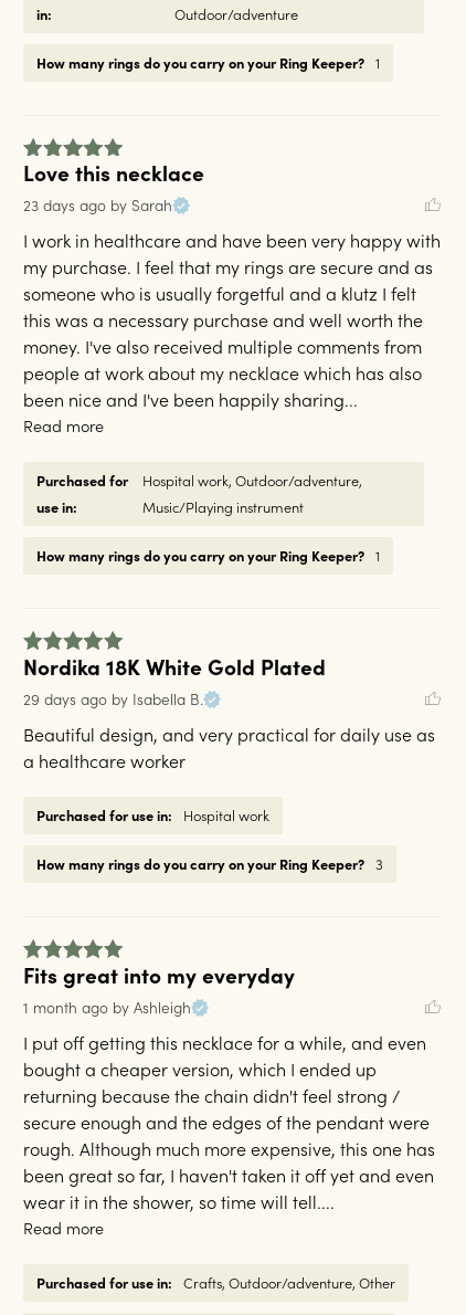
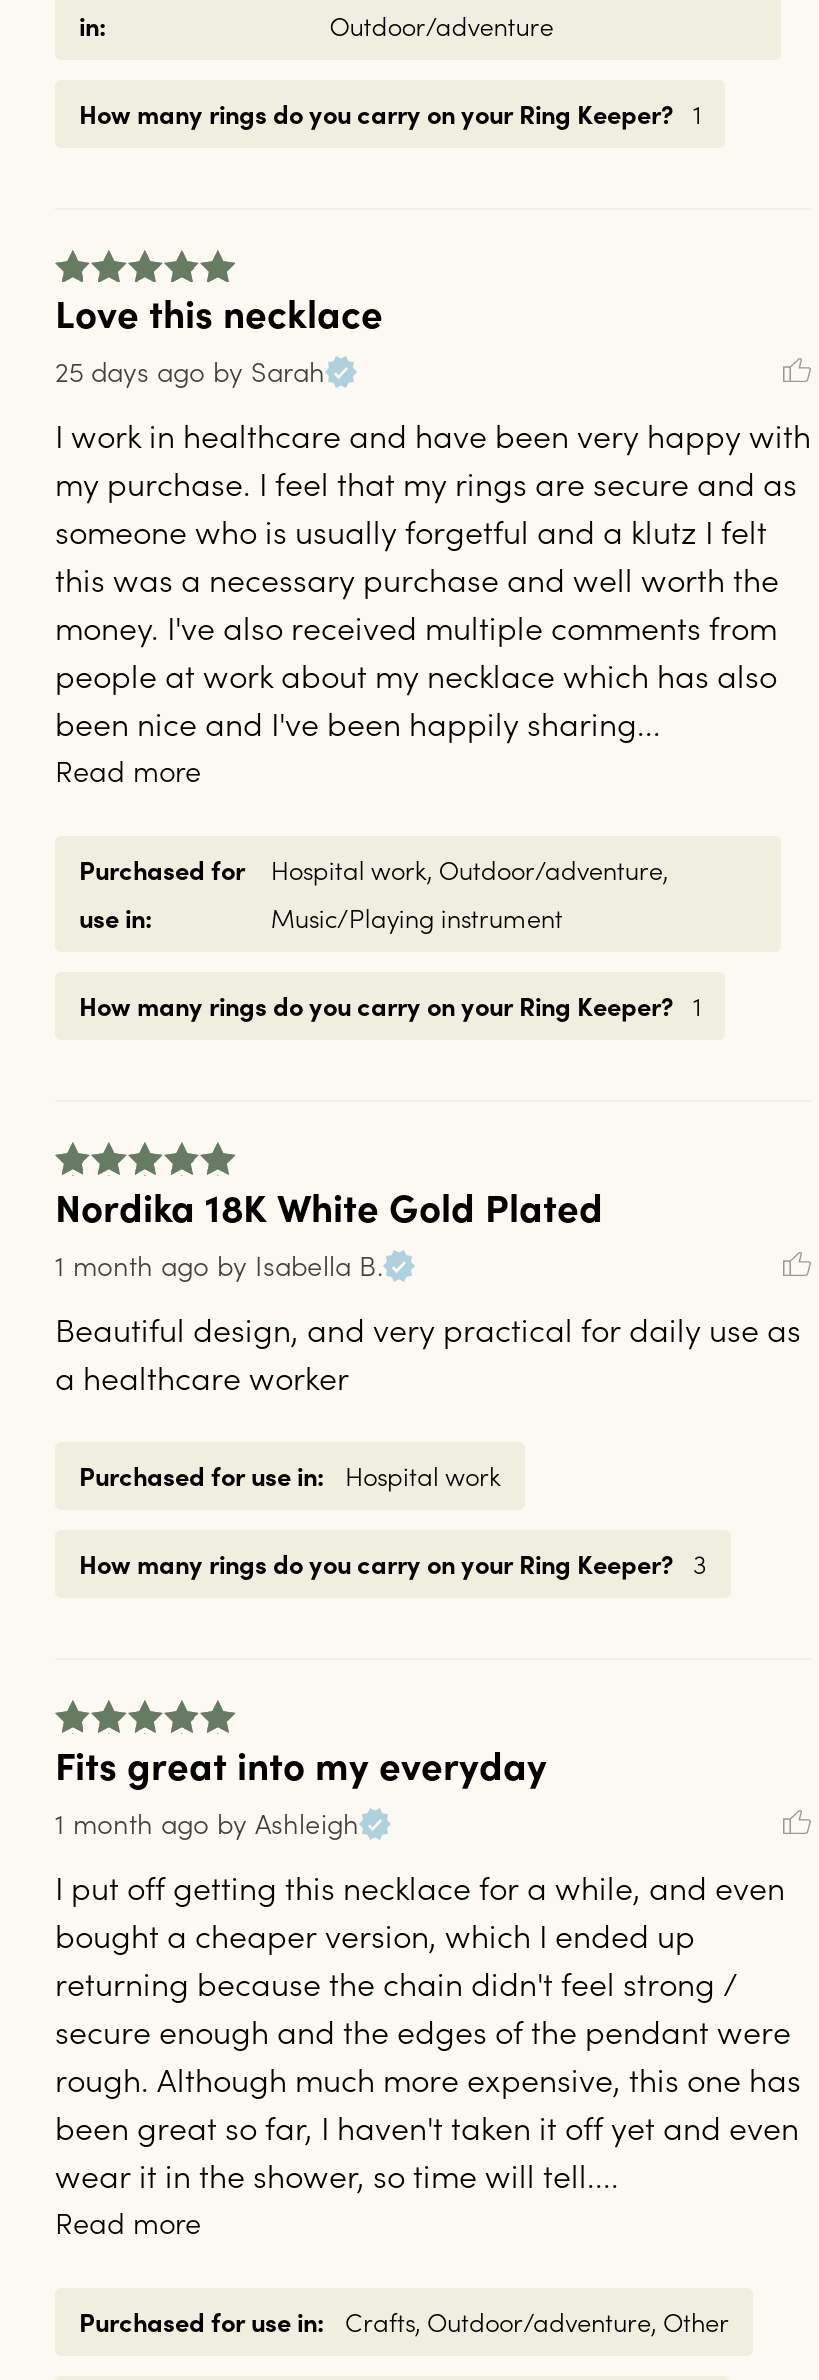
[23,195,172,216] 23 days ago by Sarah -> [55,353,325,391] 25 days ago by Sarah
[23,689,203,710] 29 days ago by Isabella B. -> [55,1246,383,1284] 1 month ago by Isabella B.

